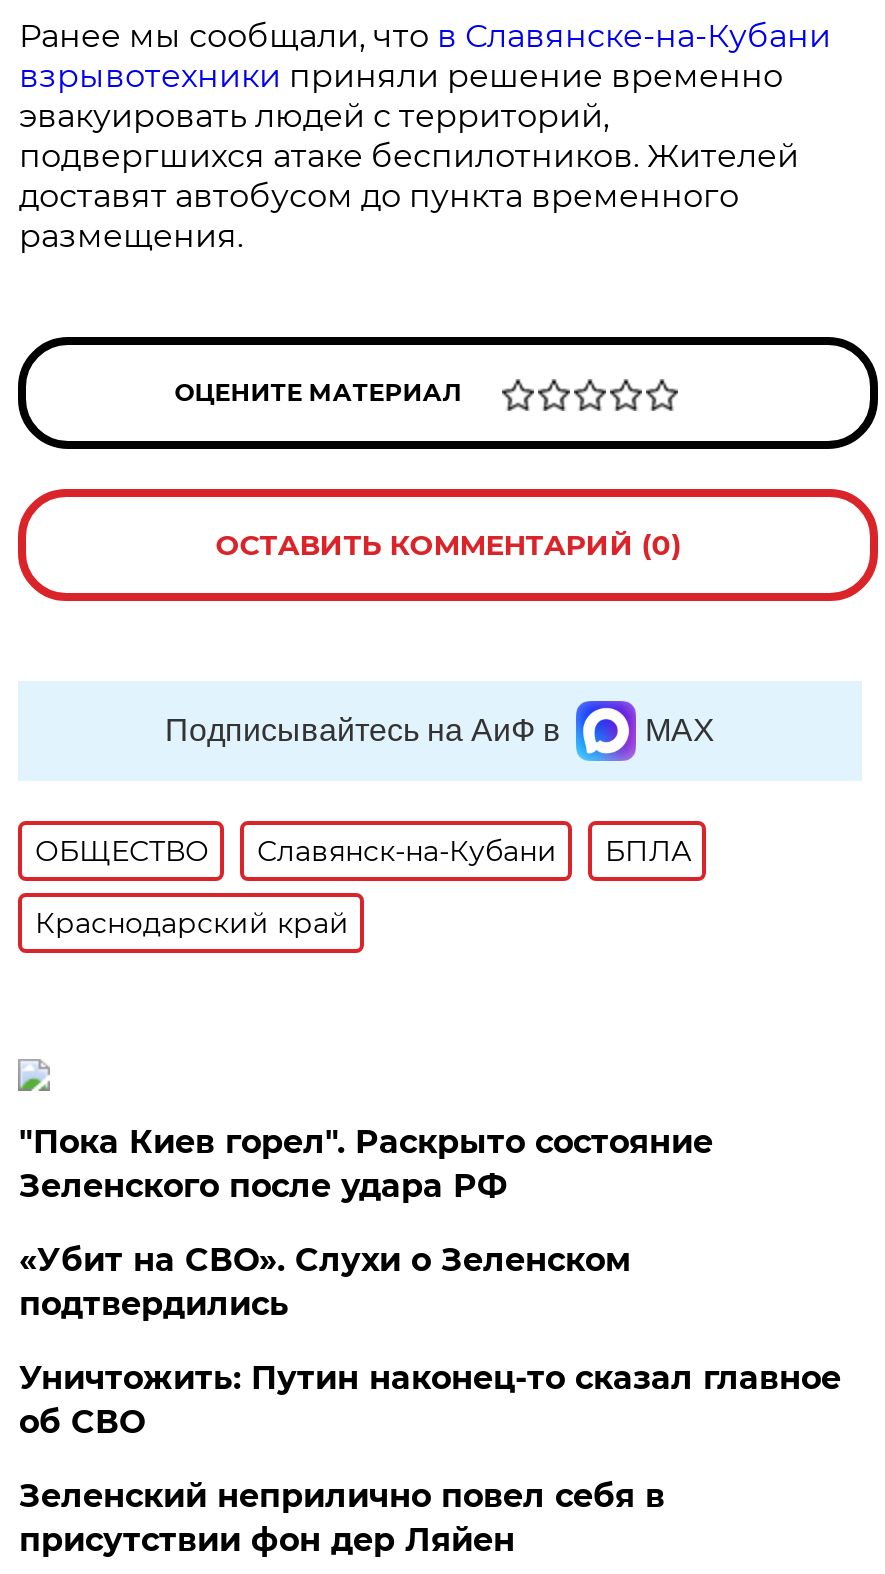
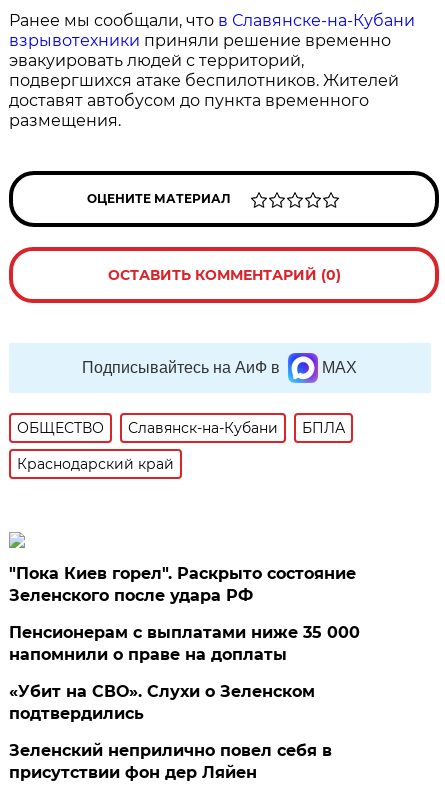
none -> [9,623,360,664] Пенсионерам с выплатами ниже 35 000 | напомнили о праве на доплаты
moved [19,1241,631,1323] -> [9,682,315,723]: «Убит на СВО». Слухи о Зеленском | подтвердились
[19,1359,841,1441] Уничтожить: Путин наконец-то сказал главное | об СВО -> none

